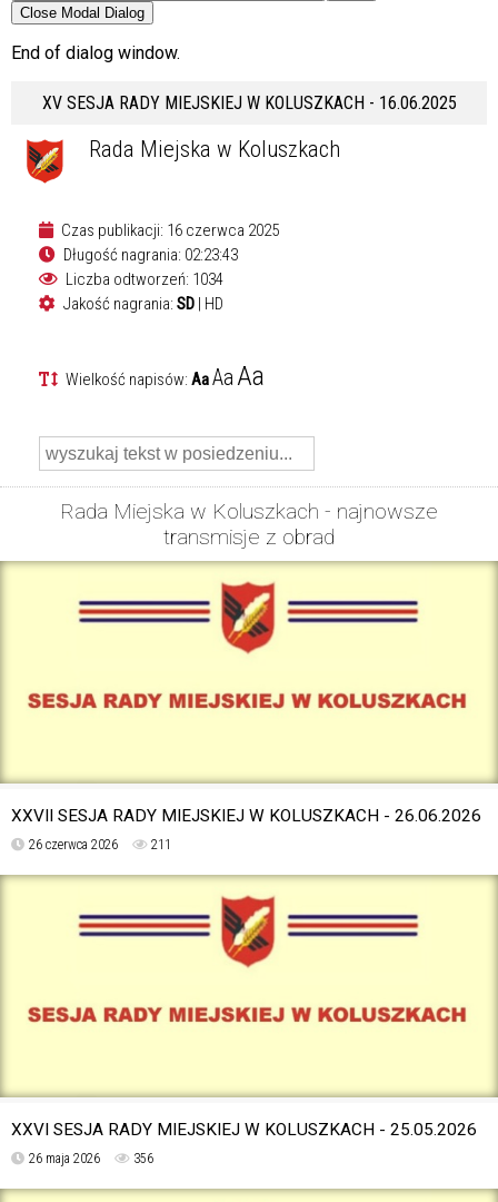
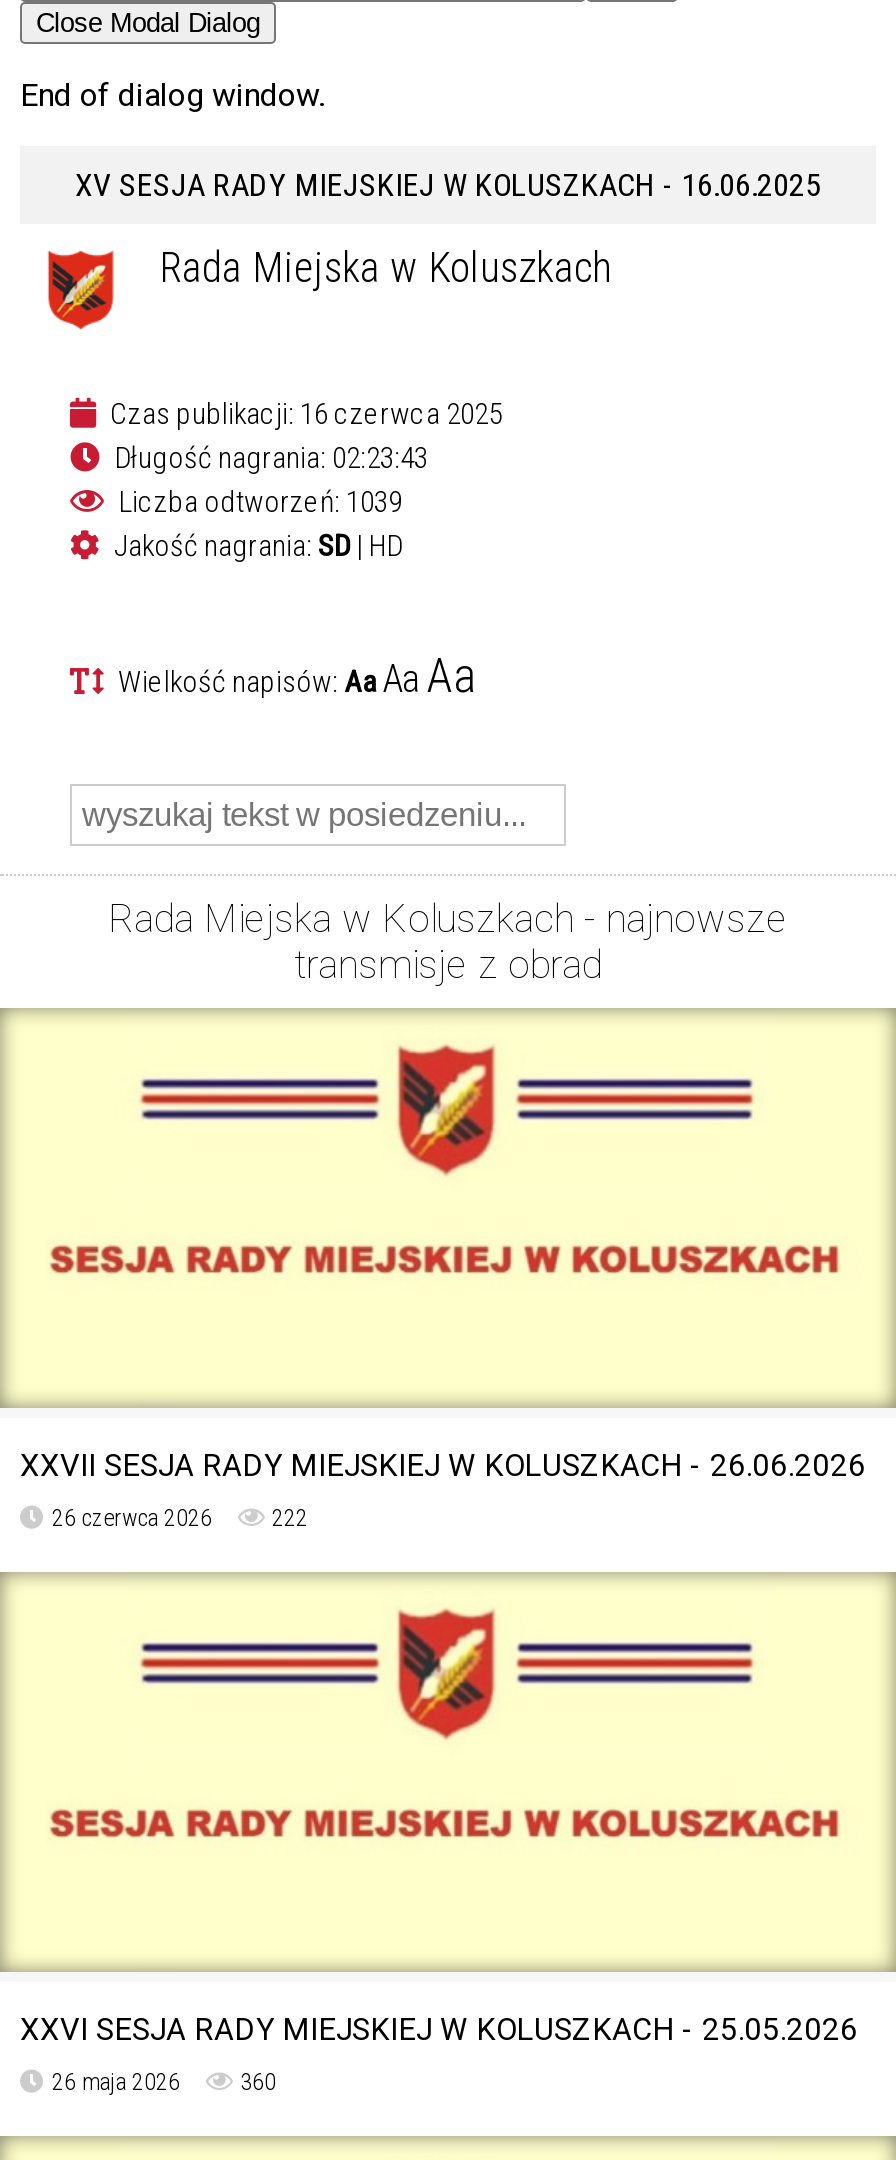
[62,269,223,289] Liczba odtworzeń: 1034 -> [112,483,402,519] Liczba odtworzeń: 1039
[29,837,171,852] 26 czerwca 2026 211 -> [52,1503,308,1531] 26 czerwca 2026 222
[29,1150,153,1166] 26 maja 2026 356 -> [52,2067,276,2095] 26 maja 2026 360

